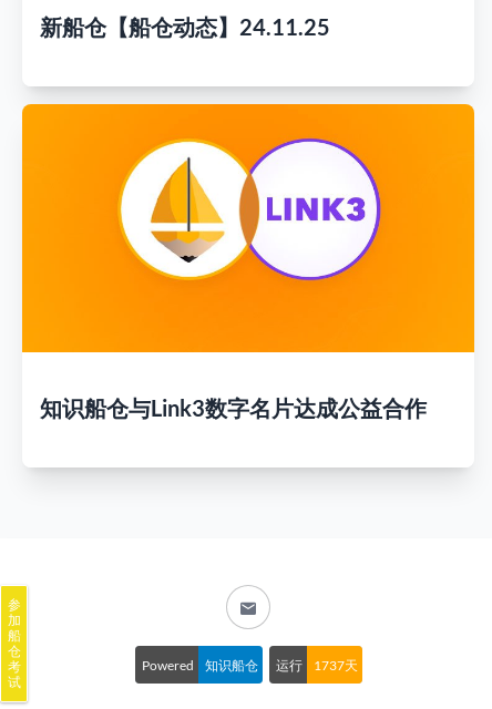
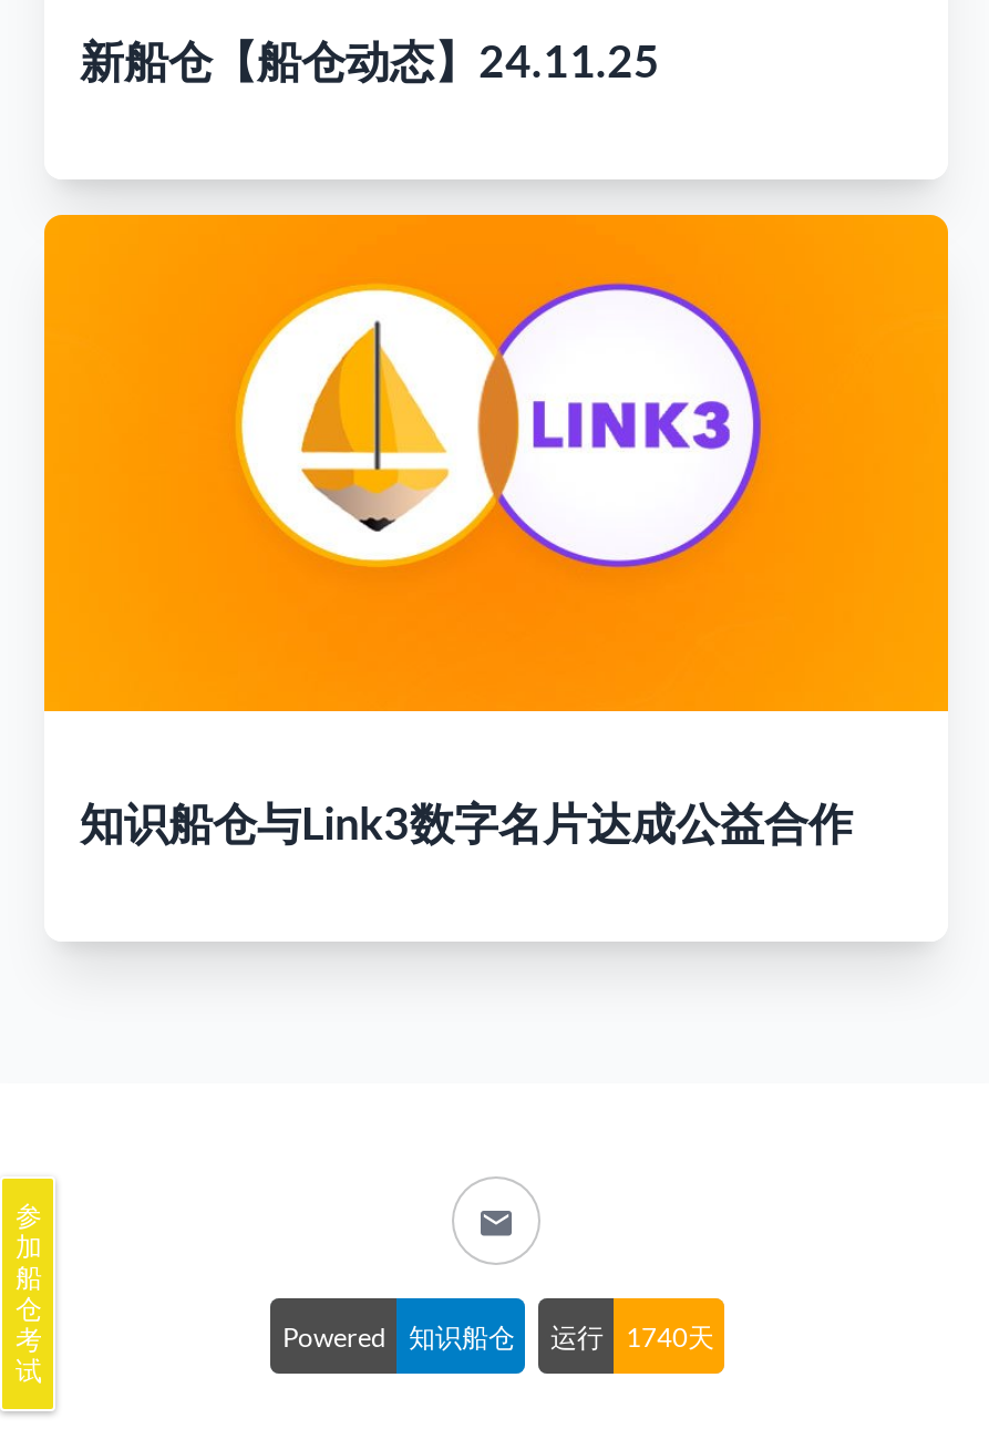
[141,657,357,674] Powered 知识船仓 运行 1737天 -> [282,1320,714,1354] Powered 知识船仓 运行 1740天

